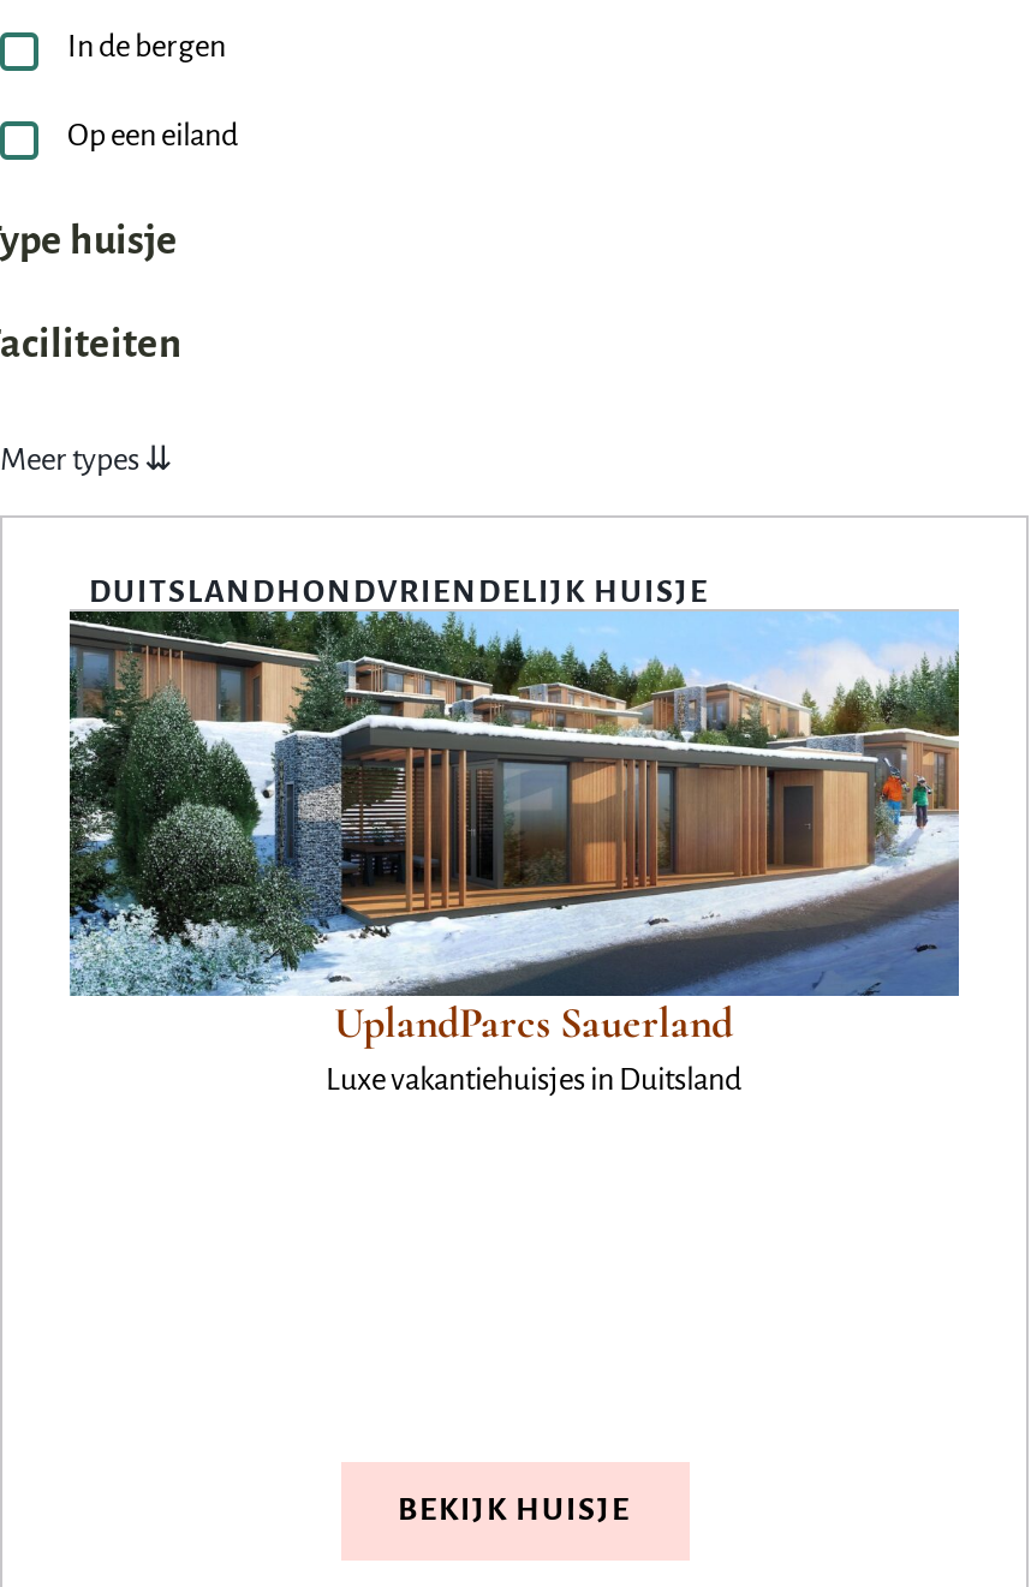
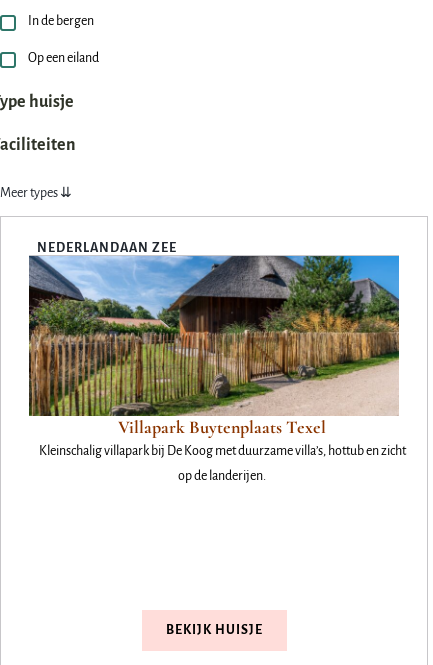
[89,575,709,609] DUITSLANDHONDVRIENDELIJK HUISJE -> [37,241,177,255] NEDERLANDAAN ZEE
[67,609,961,1097] [image] | UplandParcs Sauerland | Luxe vakantiehuisjes in Duitsland -> [28,255,405,483] [image] | Villapark Buytenplaats Texel | Kleinschalig villapark bij De Koog met duurzame villa’s, hottub en zicht | op de landerijen.

